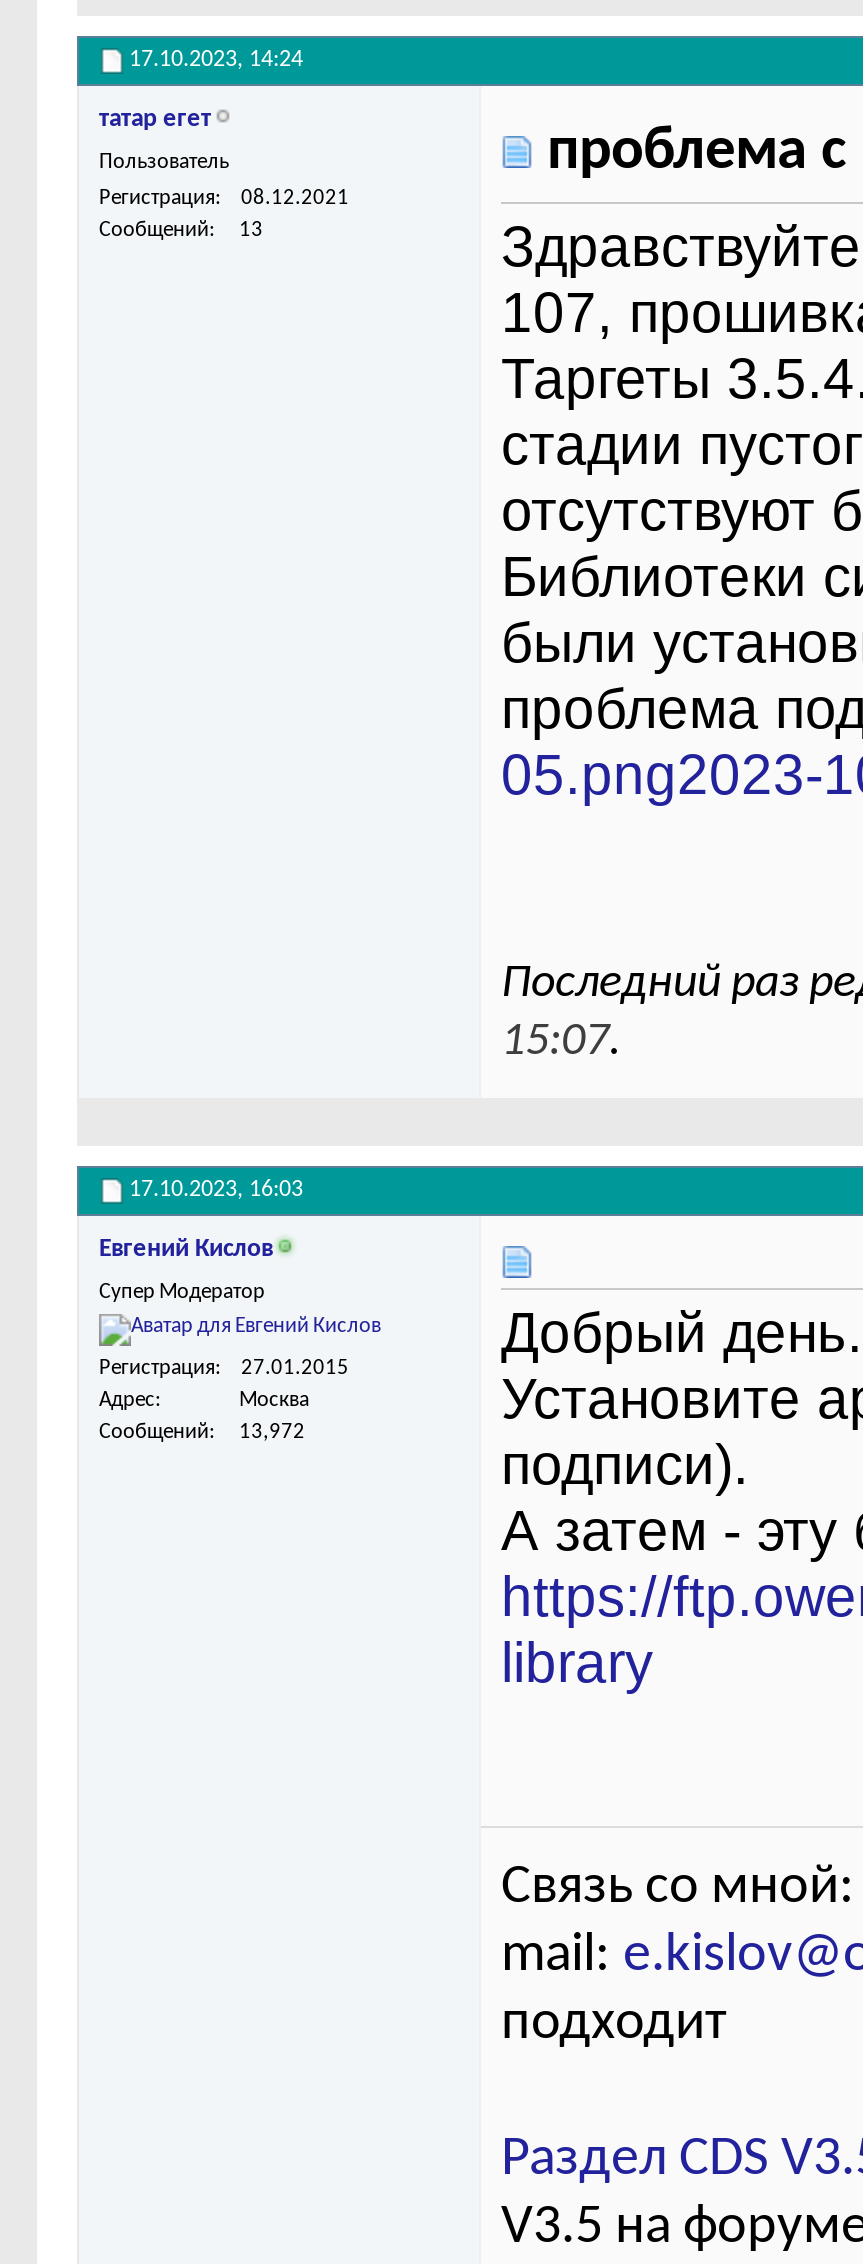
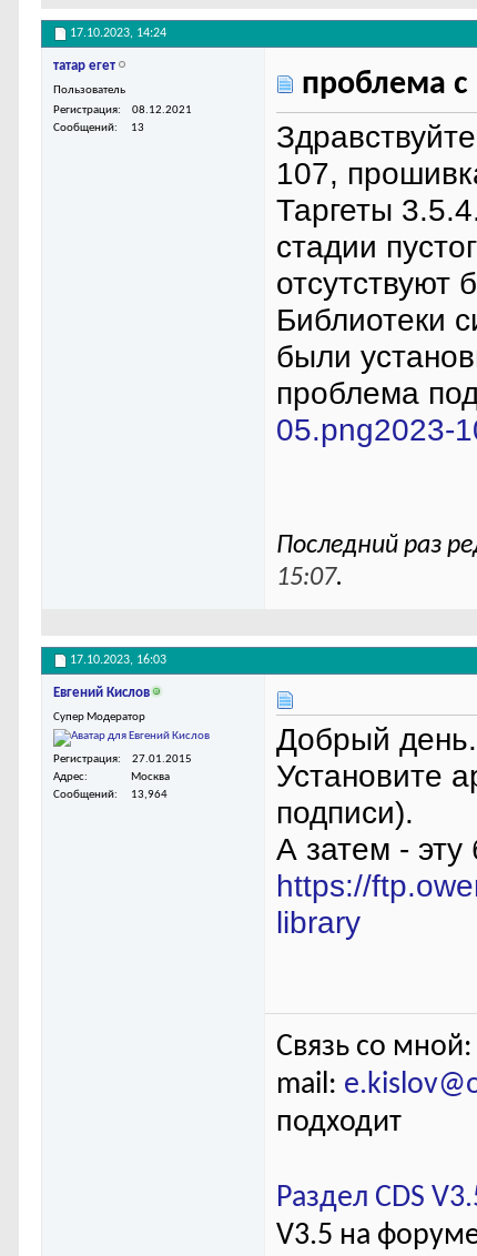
[99,1421,305,1443] Сообщений 13,972 -> [53,789,168,801] Сообщений 13,964

